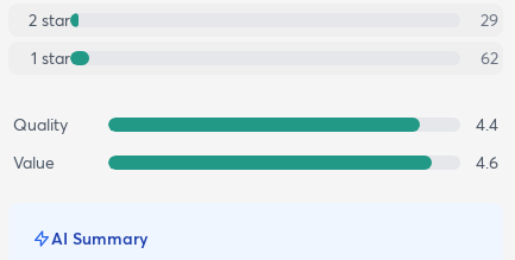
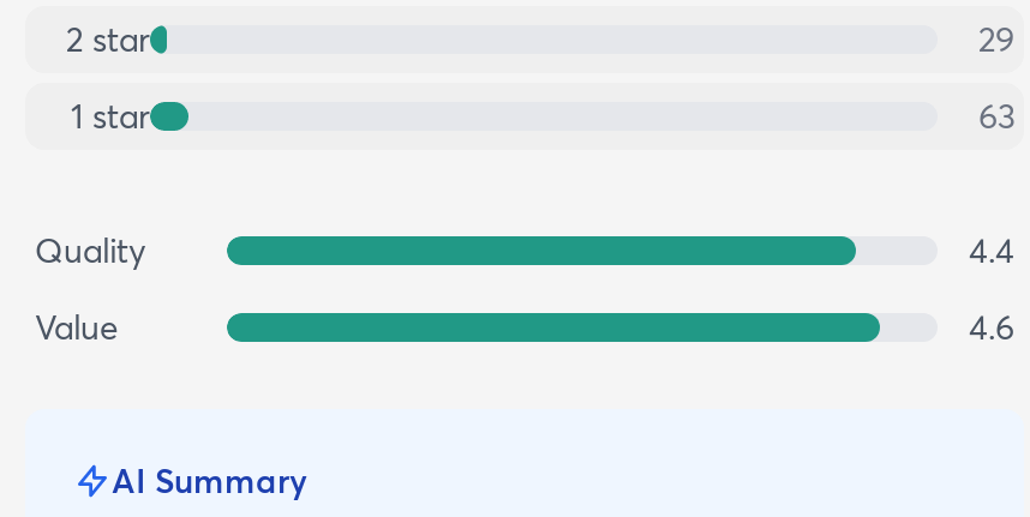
[481,47,498,69] 62 -> [978,93,1014,137] 63

